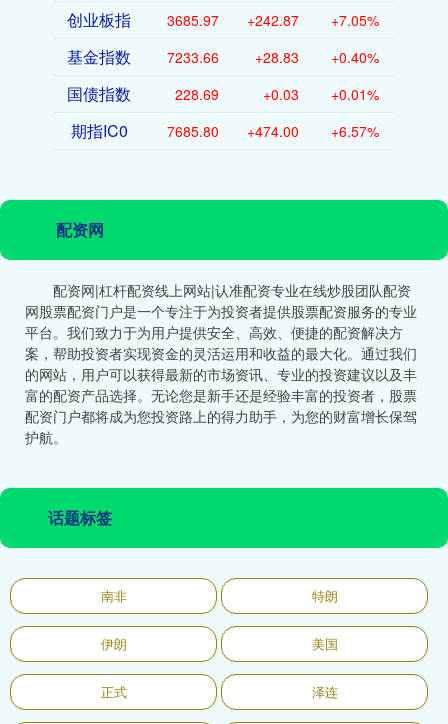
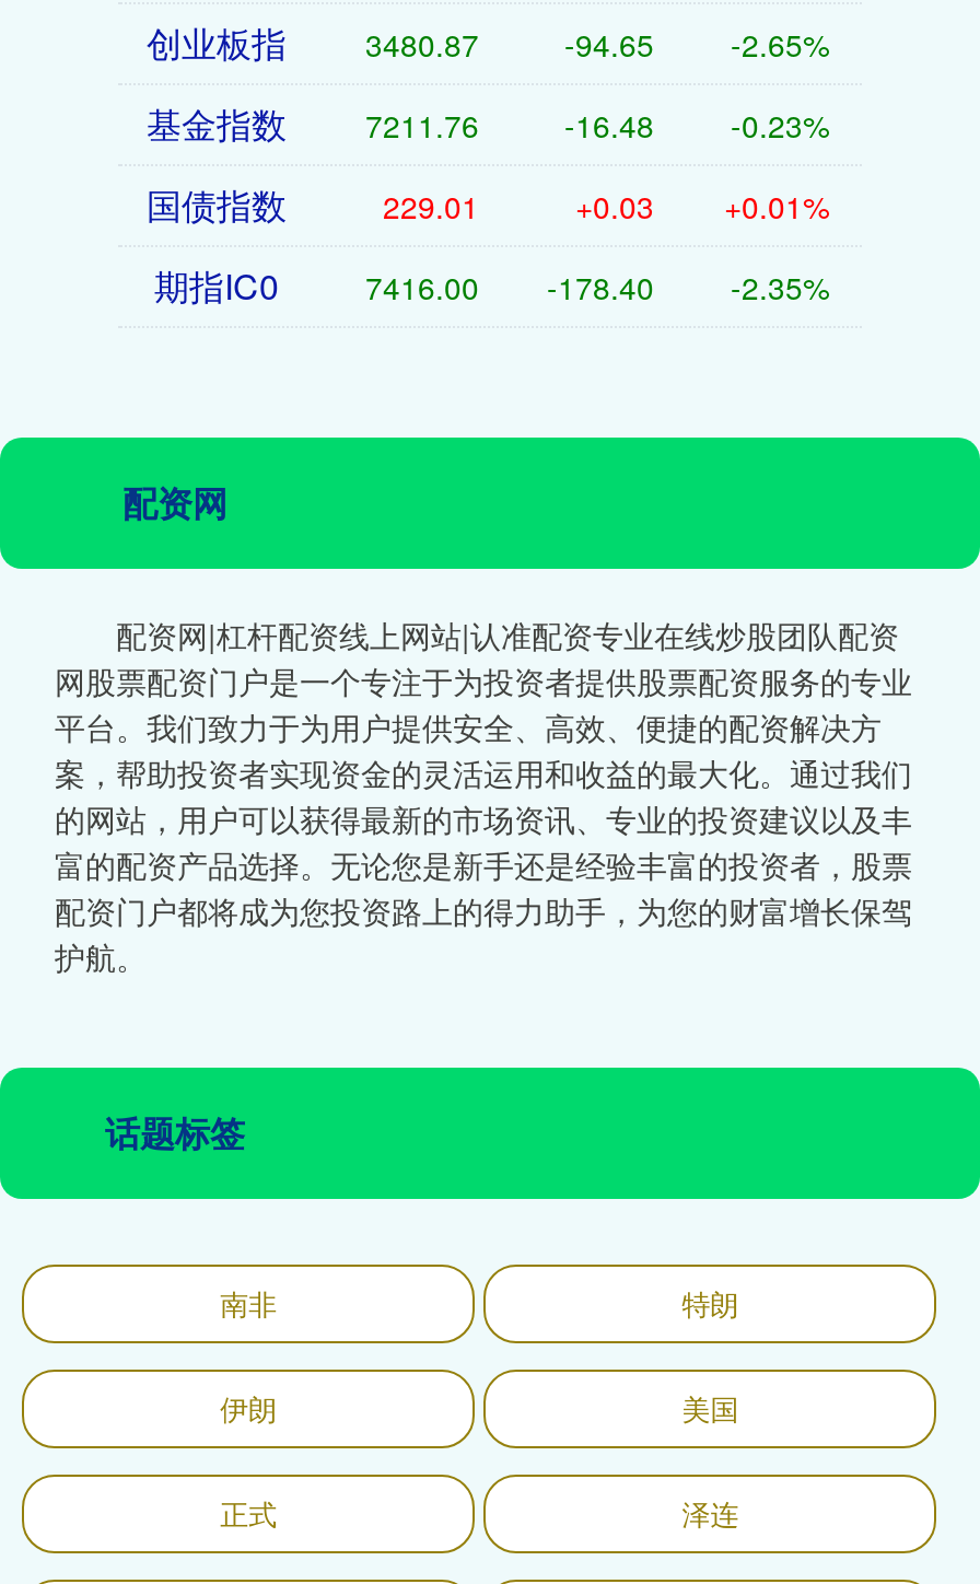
[167,10,219,30] 3685.97 -> [365,23,479,66] 3480.87
[247,10,299,30] +242.87 -> [564,23,654,66] -94.65
[331,10,379,30] +7.05% -> [731,23,829,66] -2.65%
[167,47,219,67] 7233.66 -> [365,103,479,147] 7211.76
[255,47,299,67] +28.83 -> [564,103,654,147] -16.48
[331,47,379,67] +0.40% -> [731,103,829,147] -0.23%
[175,84,219,104] 228.69 -> [383,184,479,228] 229.01
[167,121,219,141] 7685.80 -> [365,265,479,309] 7416.00
[247,121,299,141] +474.00 -> [547,265,654,309] -178.40
[331,121,379,141] +6.57% -> [731,265,829,309] -2.35%

